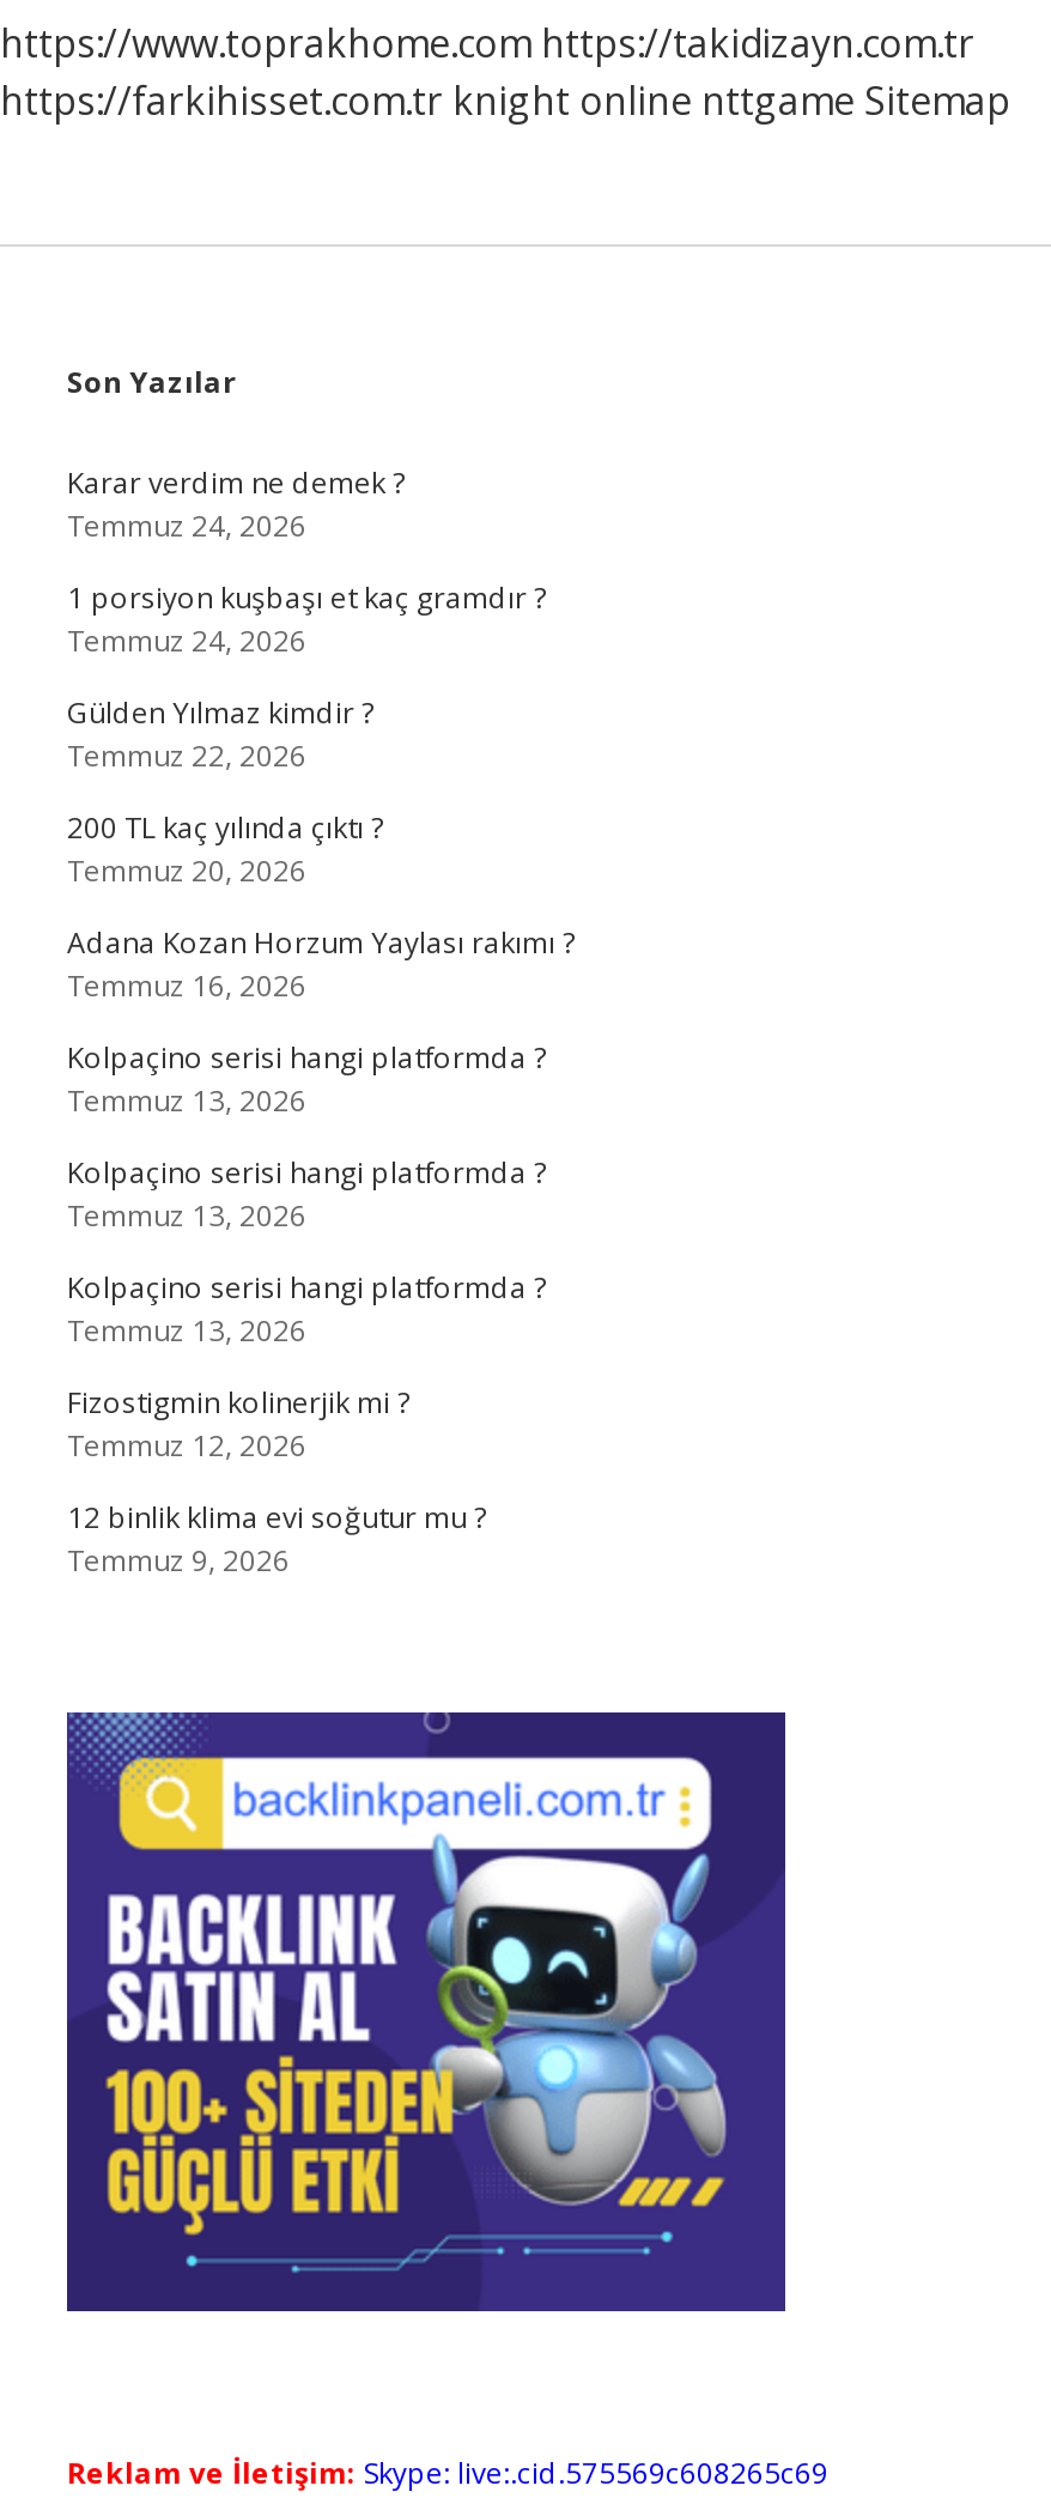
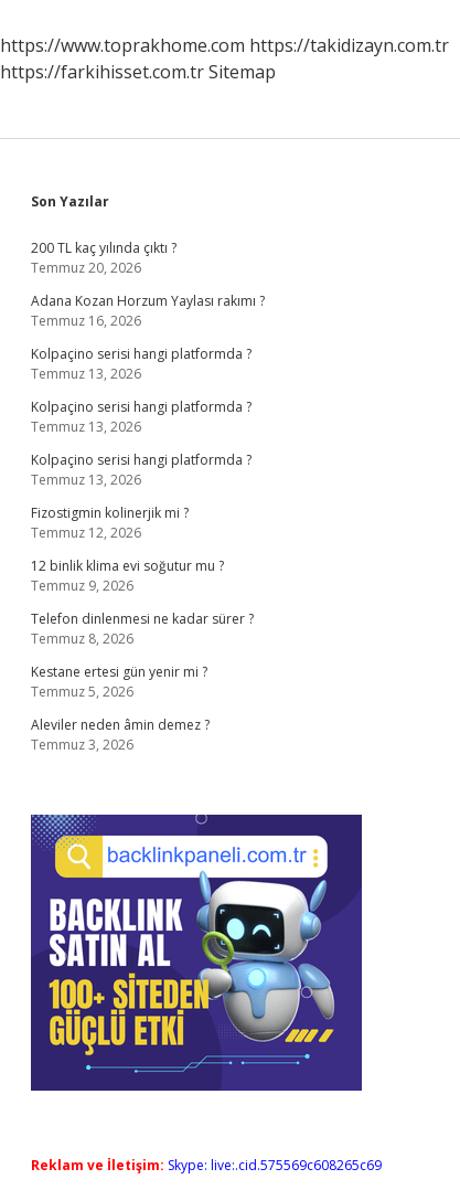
[0,74,1010,127] https://farkihisset.com.tr knight online nttgame Sitemap -> [0,60,276,84] https://farkihisset.com.tr Sitemap
[67,462,546,776] Karar verdim ne demek ? | Temmuz 24, 2026 | 1 porsiyon kuşbaşı et kaç gramdır ? | Temmuz 24, 2026 | Gülden Yılmaz kimdir ? | Temmuz 22, 2026 -> none
moved [67,807,575,1581] -> [31,238,265,595]: 200 TL kaç yılında çıktı ? | Temmuz 20, 2026 | Adana Kozan Horzum Yaylası rakımı ? | ... | 12 binlik klima evi soğutur mu ? | Temmuz 9, 2026
none -> [31,609,254,754] Telefon dinlenmesi ne kadar sürer ? | Temmuz 8, 2026 | Kestane ertesi gün yenir mi ? | Temmuz 5, 2026 | Aleviler neden âmin demez ? | Temmuz 3, 2026

